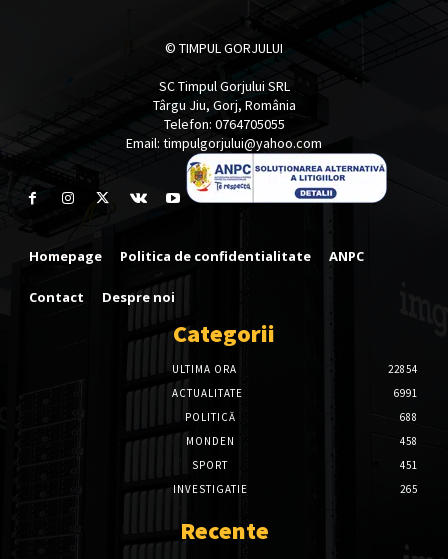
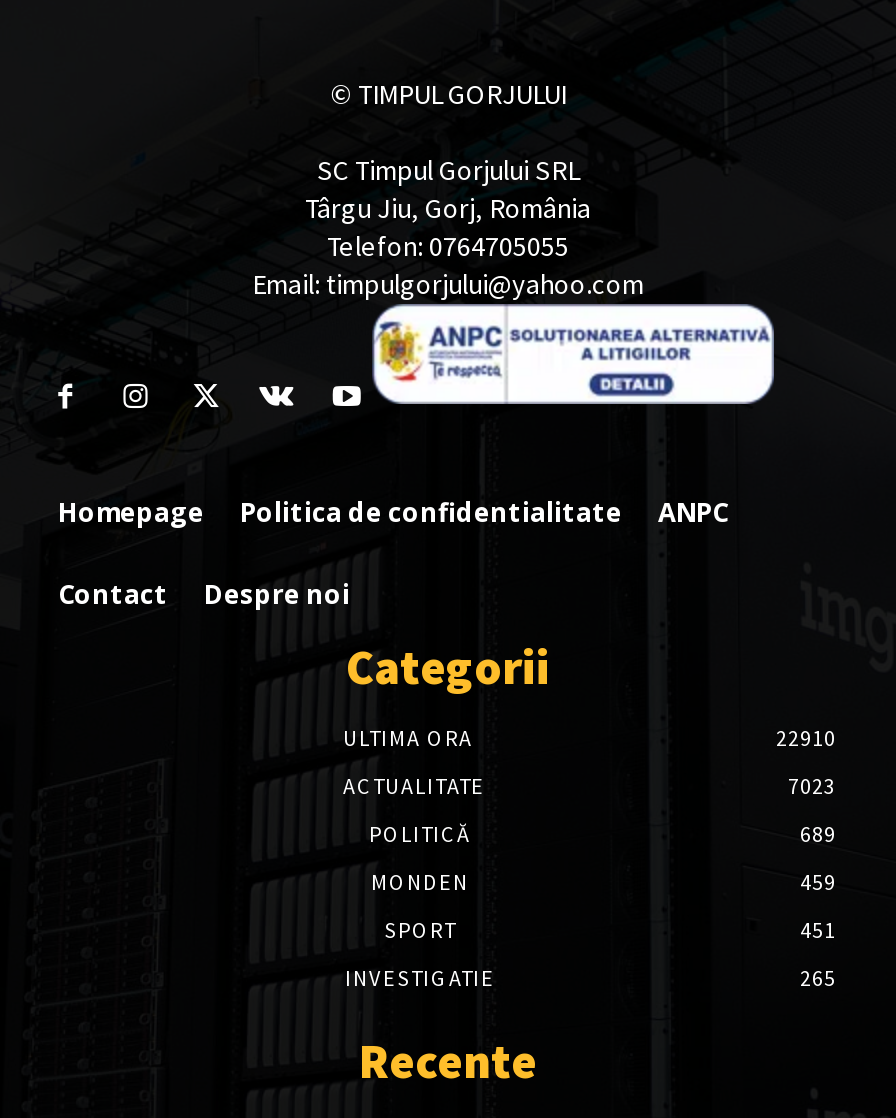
[388,362,418,376] 22854 -> [776,725,836,753] 22910
[394,386,418,400] 6991 -> [788,773,836,801] 7023
[400,410,418,424] 688 -> [800,821,836,849] 689
[400,434,418,448] 458 -> [800,869,836,897] 459

